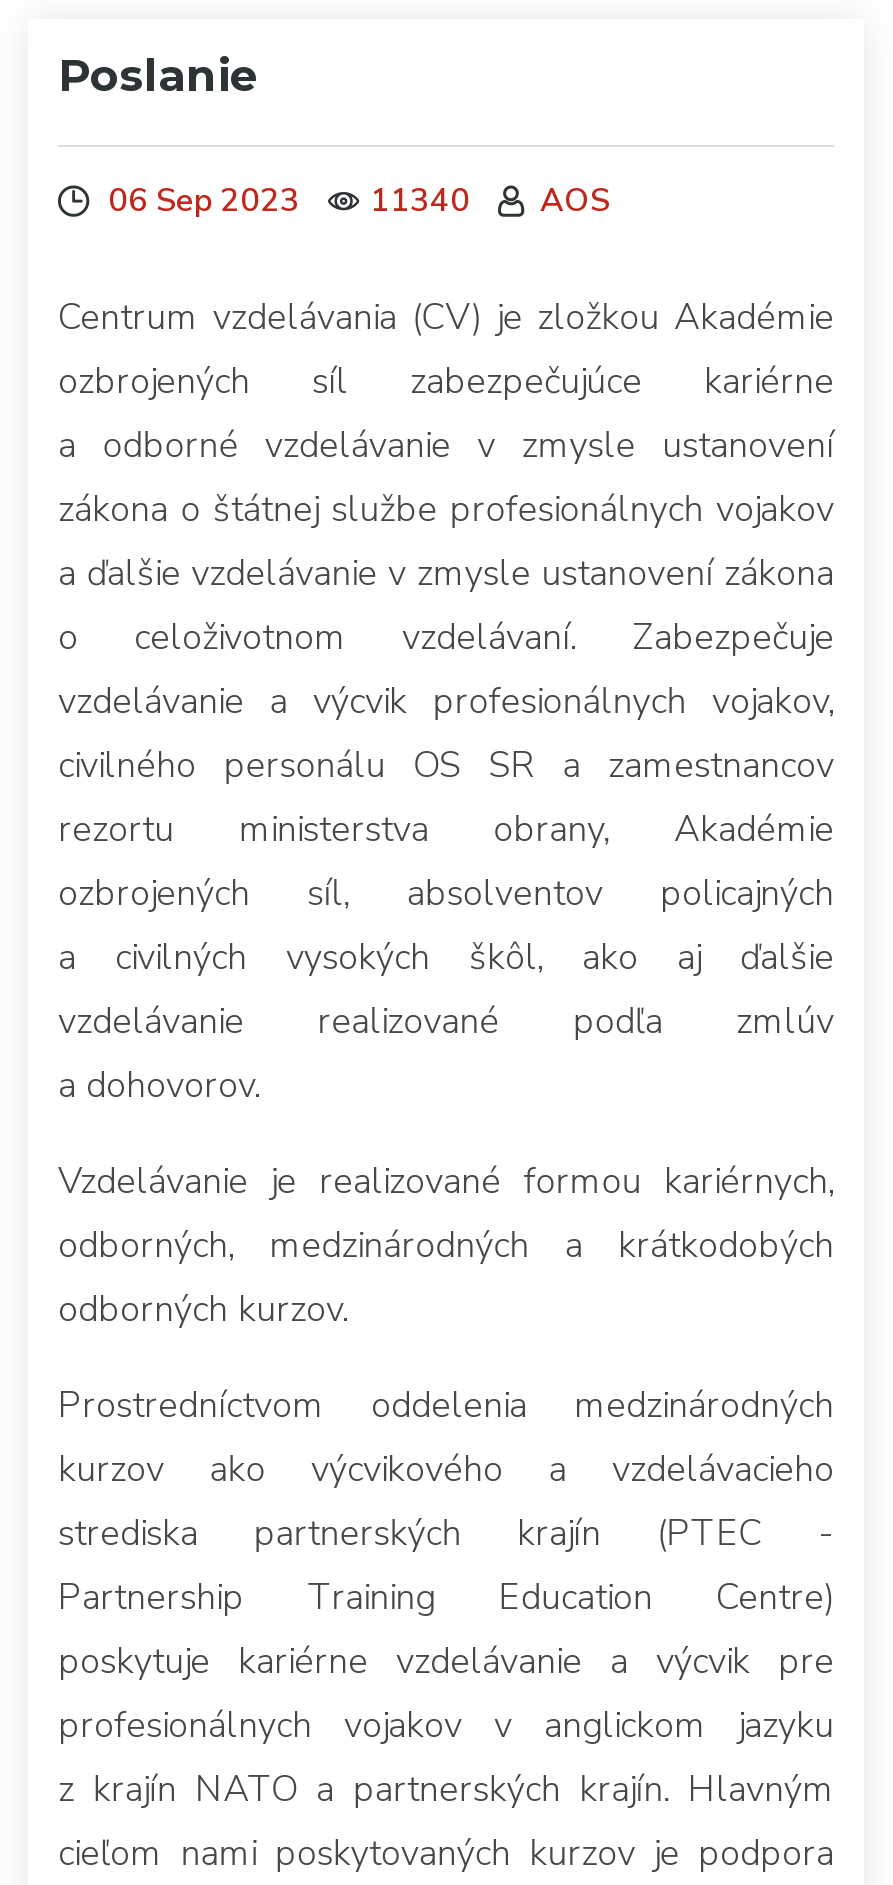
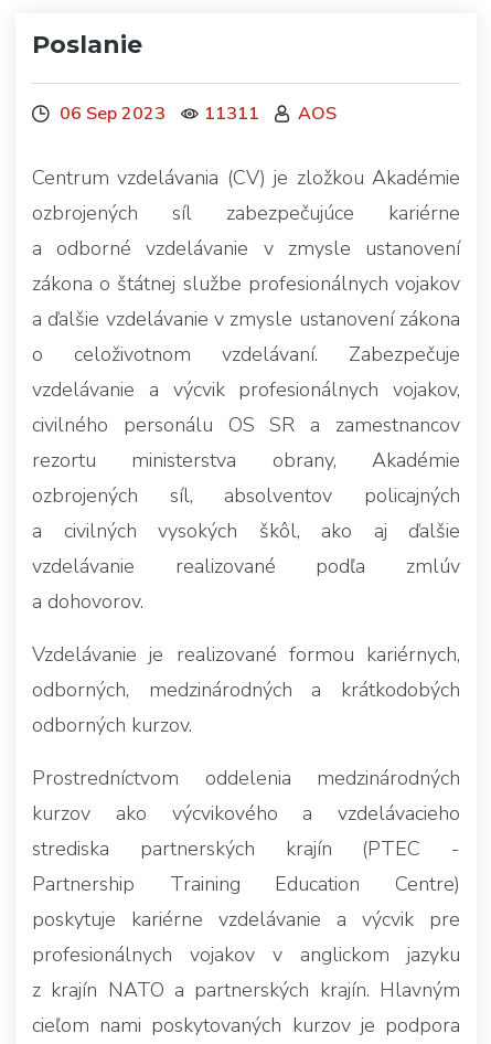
[100,178,610,222] 06 Sep 2023 11340 AOS -> [55,101,337,125] 06 Sep 2023 11311 AOS

